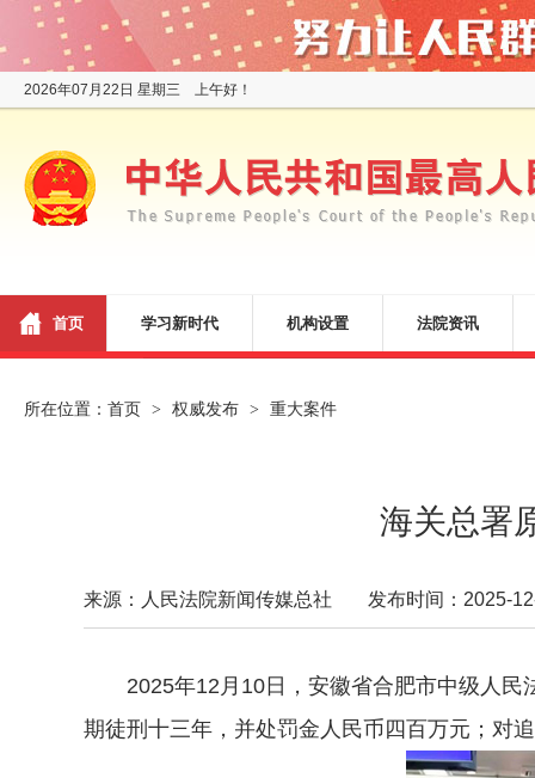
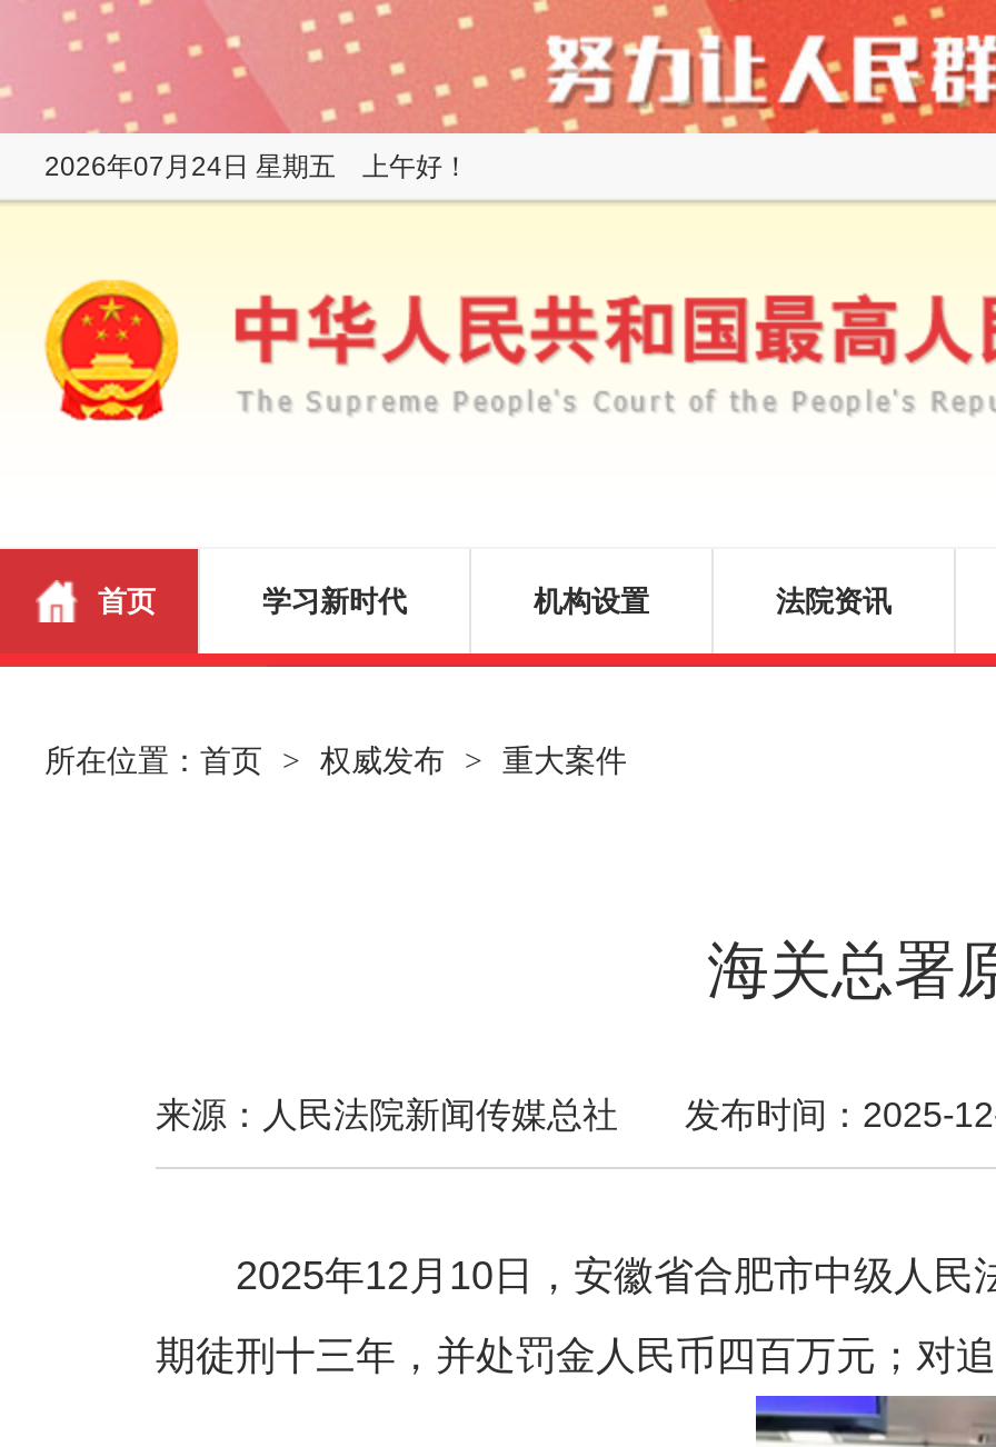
[24,81,252,98] 2026年07月22日 星期三 上午好！ -> [44,151,469,182] 2026年07月24日 星期五 上午好！

